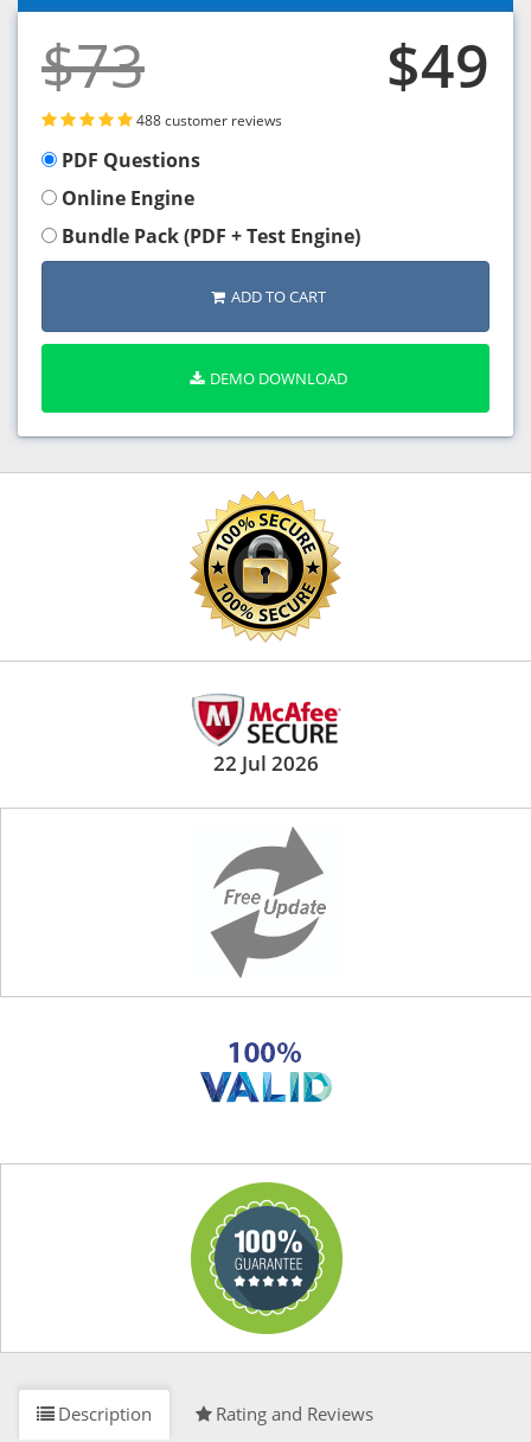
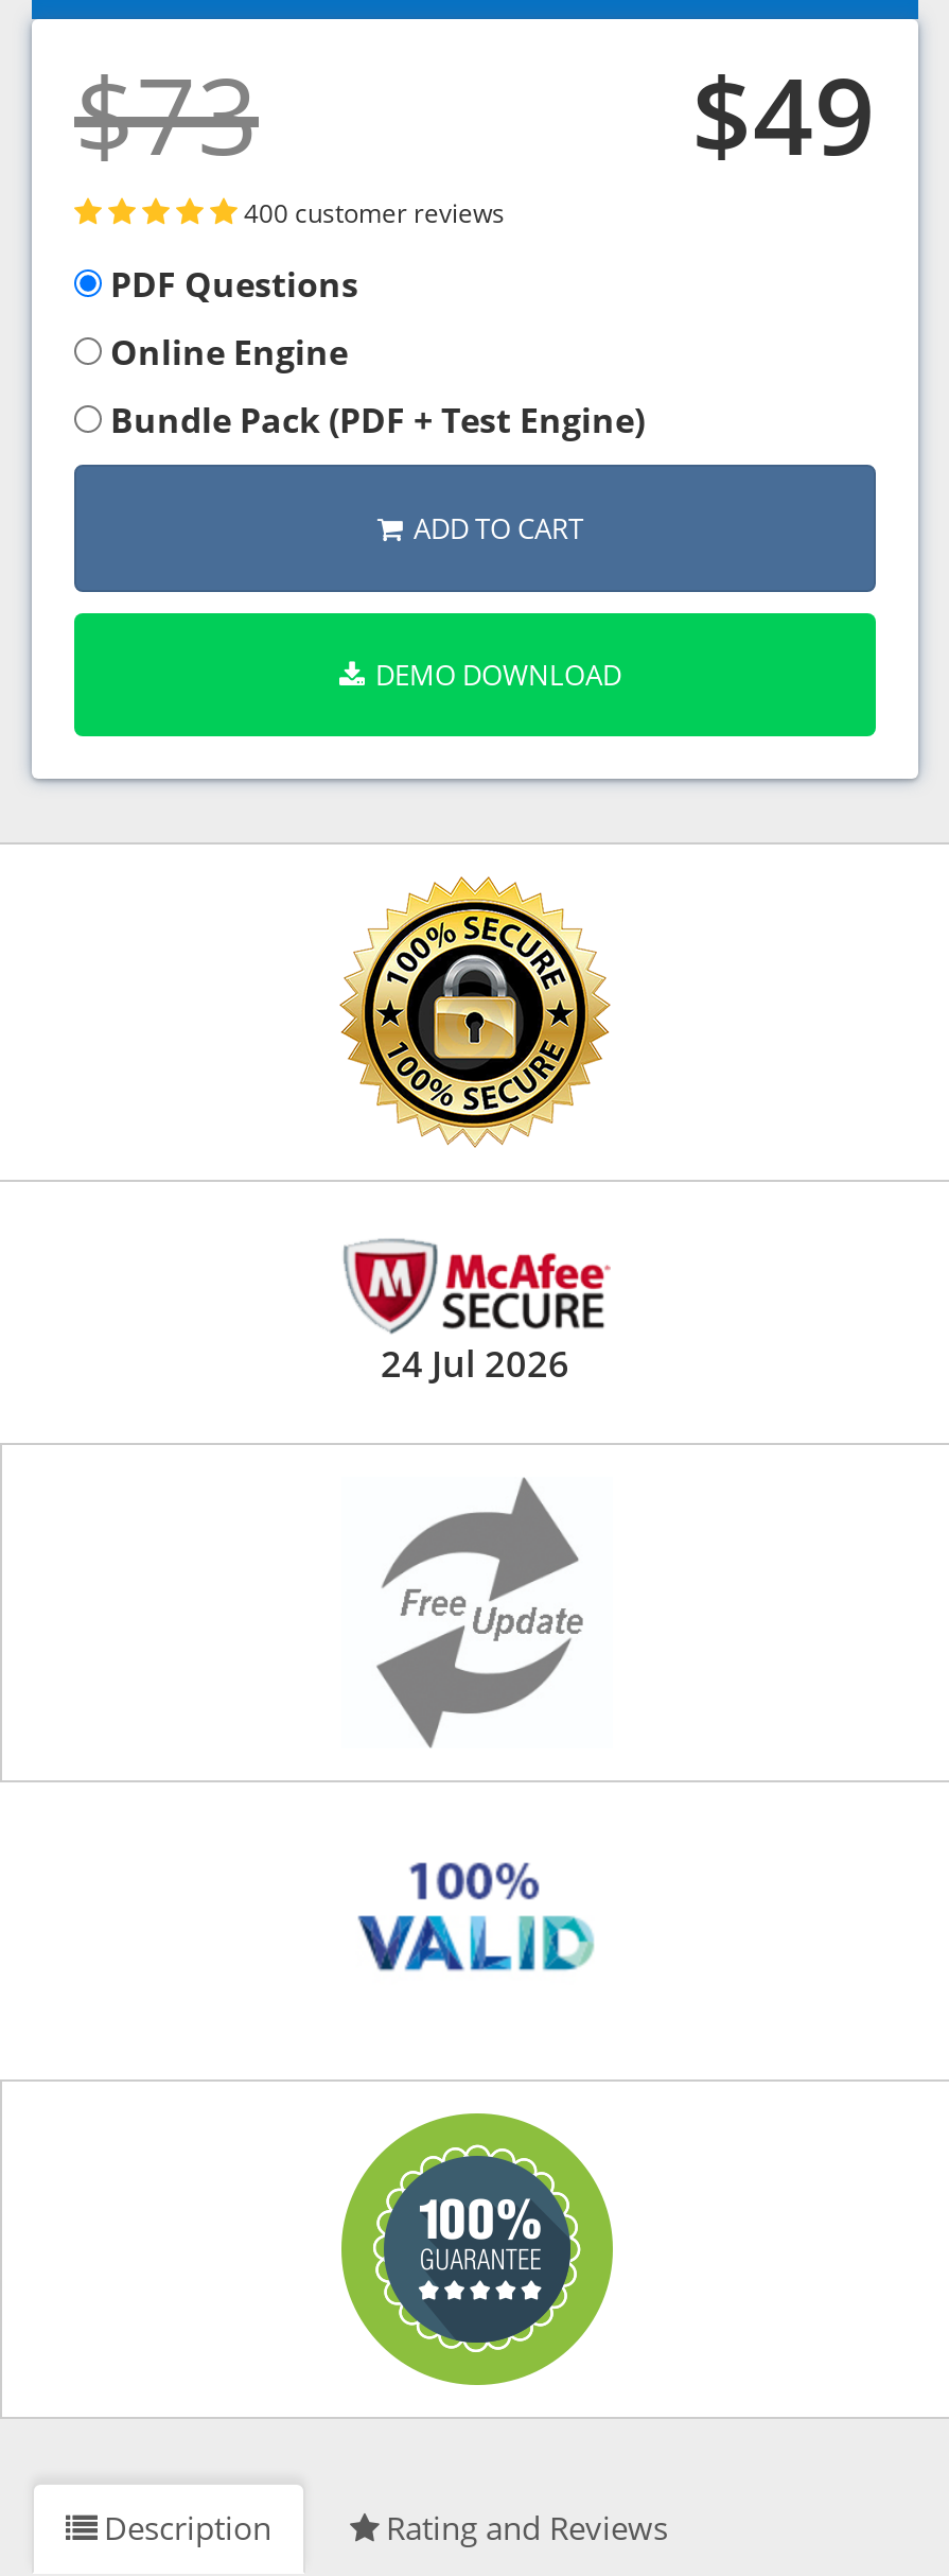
[136,110,282,129] 488 customer reviews -> [244,195,505,229] 400 customer reviews
[213,750,318,777] 22 Jul 2026 -> [381,1340,569,1389] 24 Jul 2026

